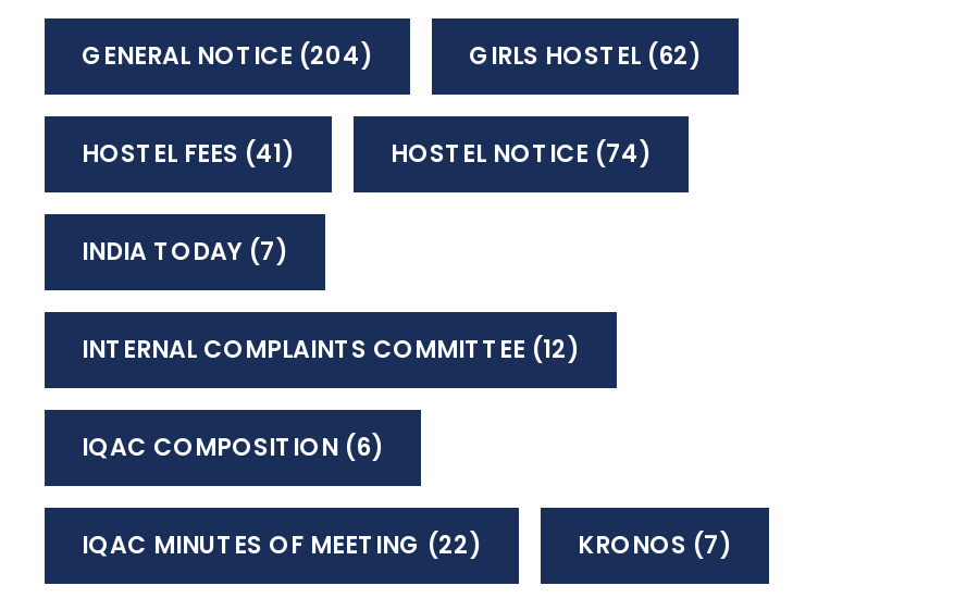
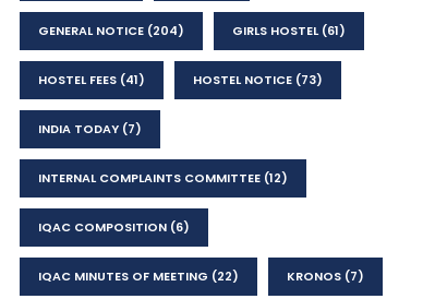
[469,39,702,74] GIRLS HOSTEL (62) -> [232,21,346,39] GIRLS HOSTEL (61)
[391,137,652,172] HOSTEL NOTICE (74) -> [193,70,323,88] HOSTEL NOTICE (73)

